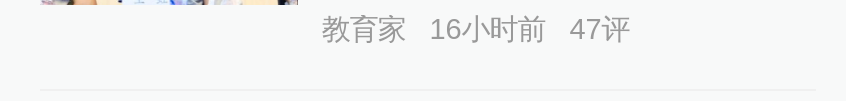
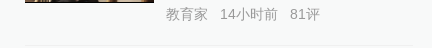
[430,12,629,44] 16小时前 | 47评 -> [220,6,320,22] 14小时前 | 81评

